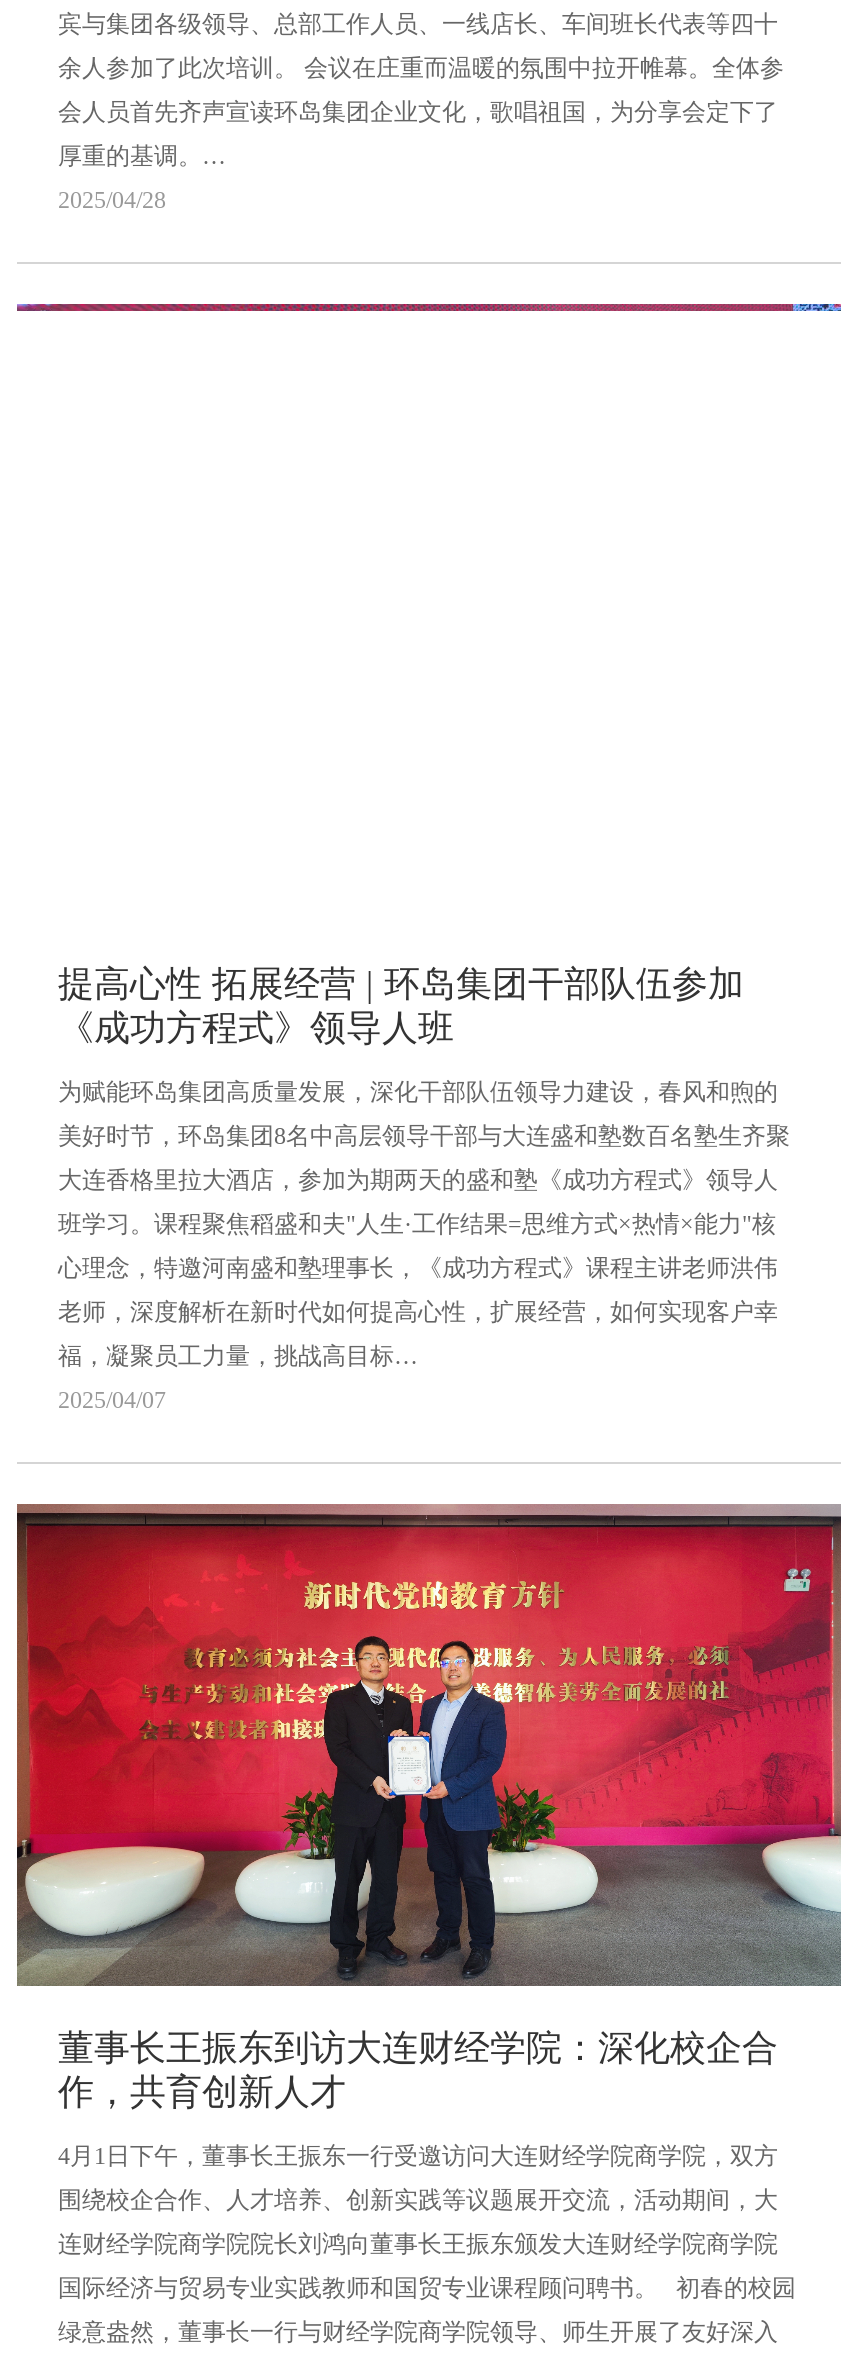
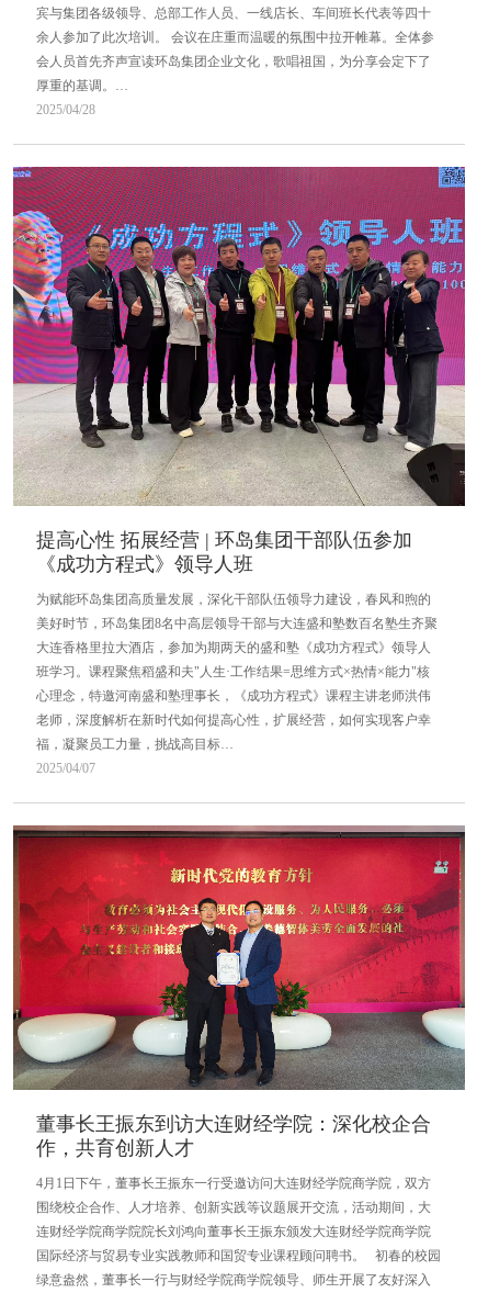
none -> [12,170,466,507] [image]

